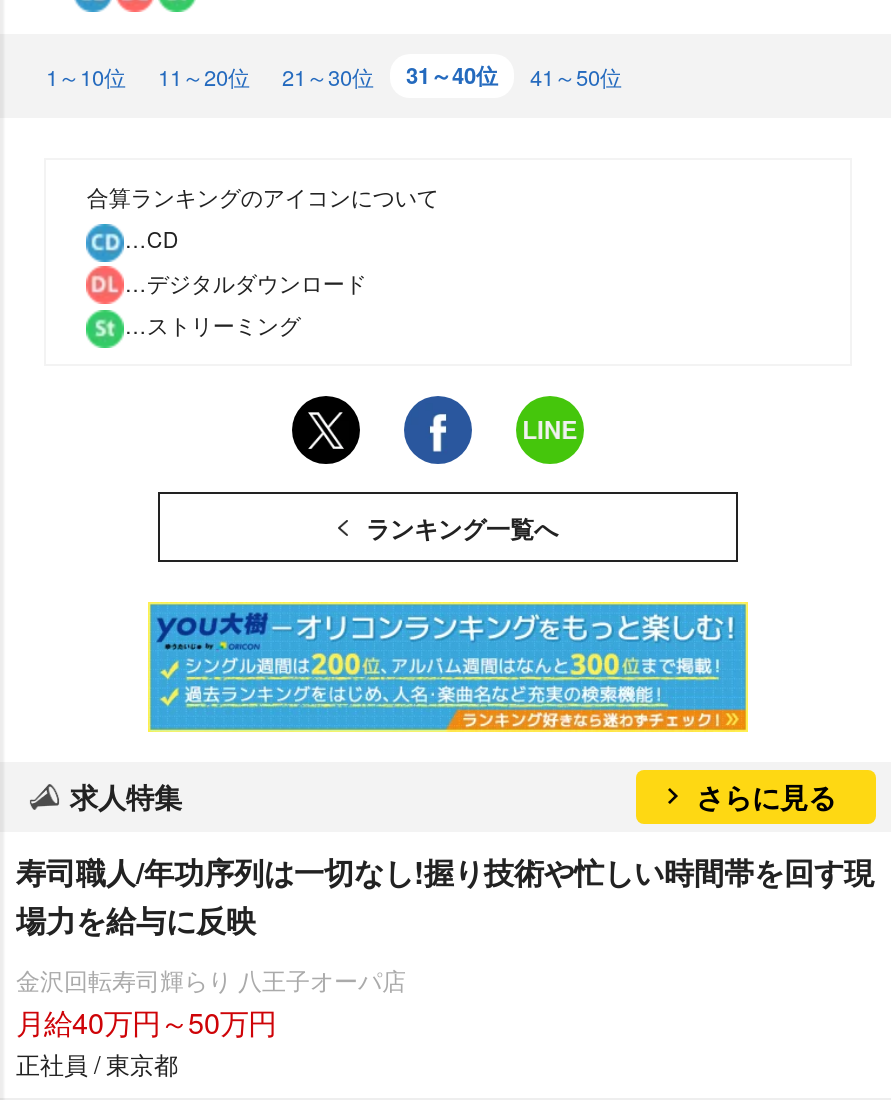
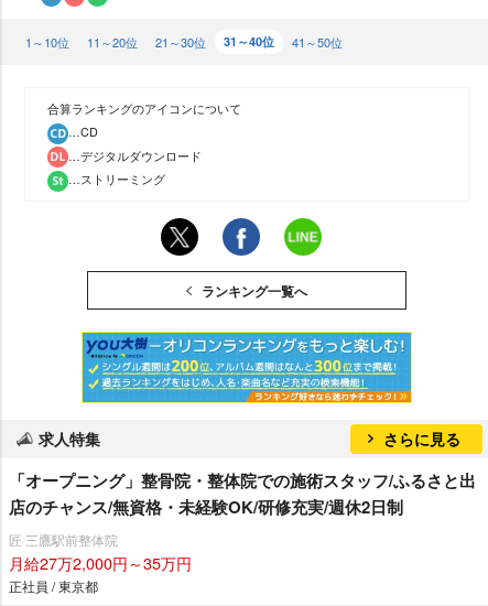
[16,851,874,943] 寿司職人/年功序列は一切なし!握り技術や忙しい時間帯を回す現 | 場力を給与に反映 -> [9,469,476,519] 「オープニング」整骨院・整体院での施術スタッフ/ふるさと出 | 店のチャンス/無資格・未経験OK/研修充実/週休2日制
[16,963,406,1043] 金沢回転寿司輝らり 八王子オーパ店 | 月給40万円～50万円 -> [9,530,192,574] 匠 三鷹駅前整体院 | 月給27万2,000円～35万円

